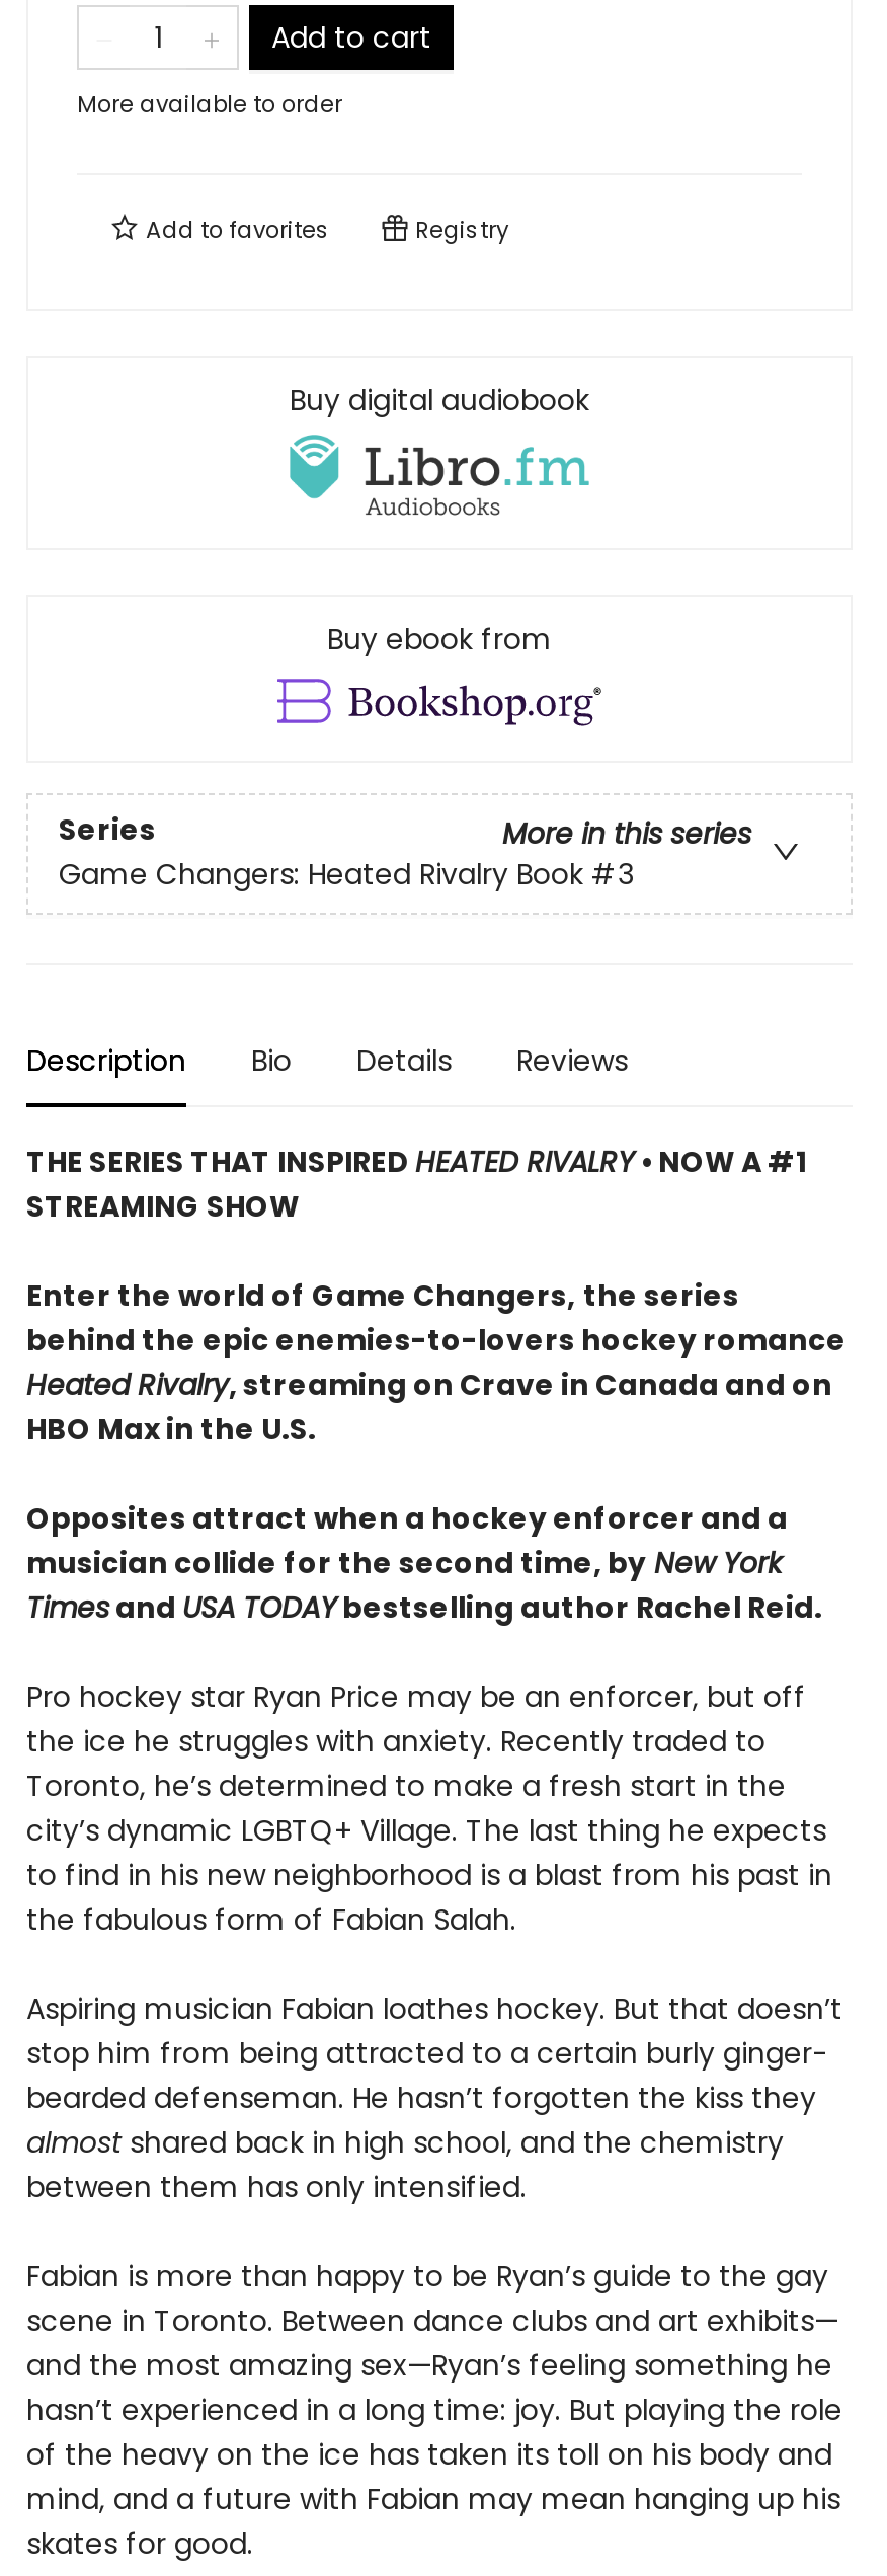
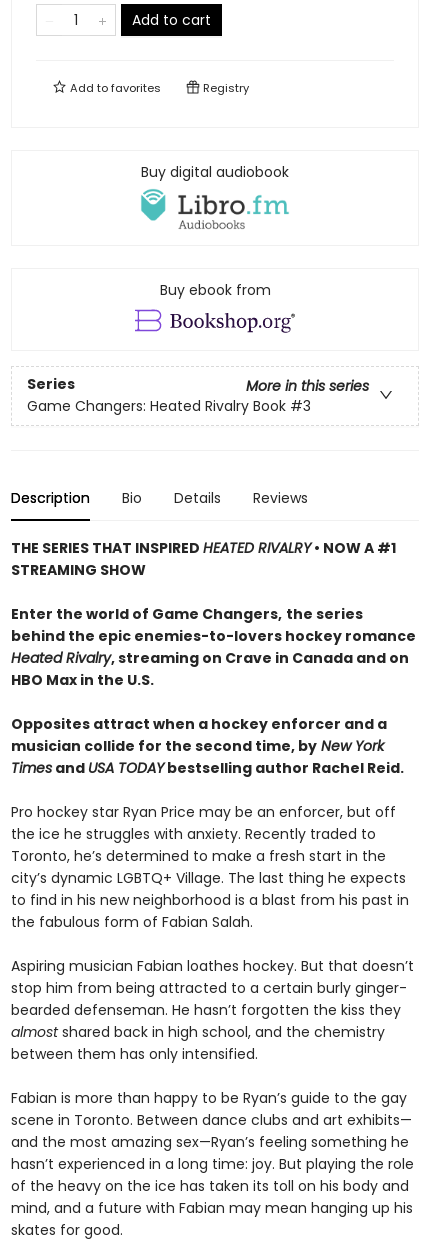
[77,89,342,121] More available to order -> none

